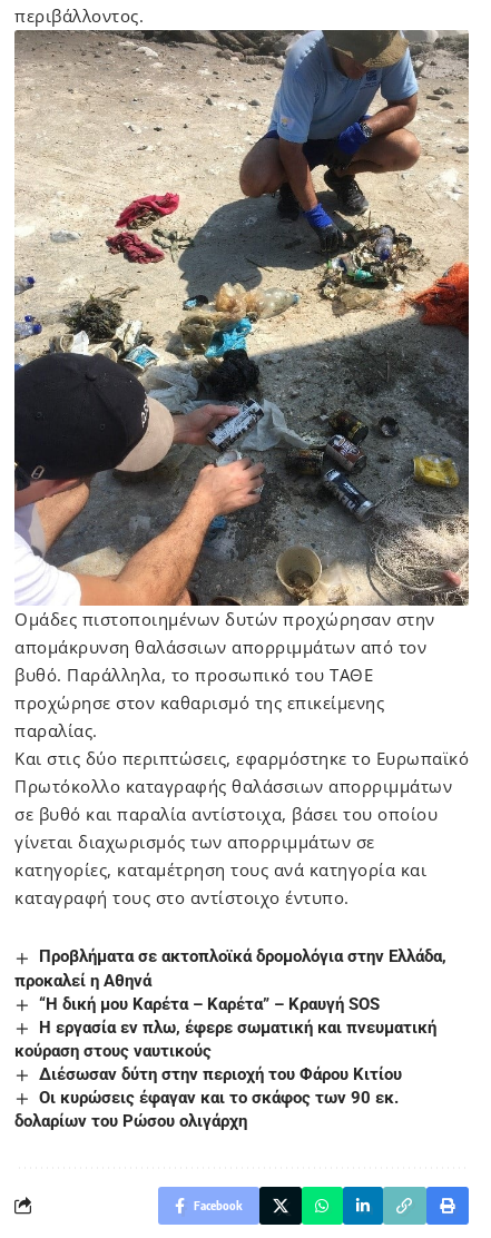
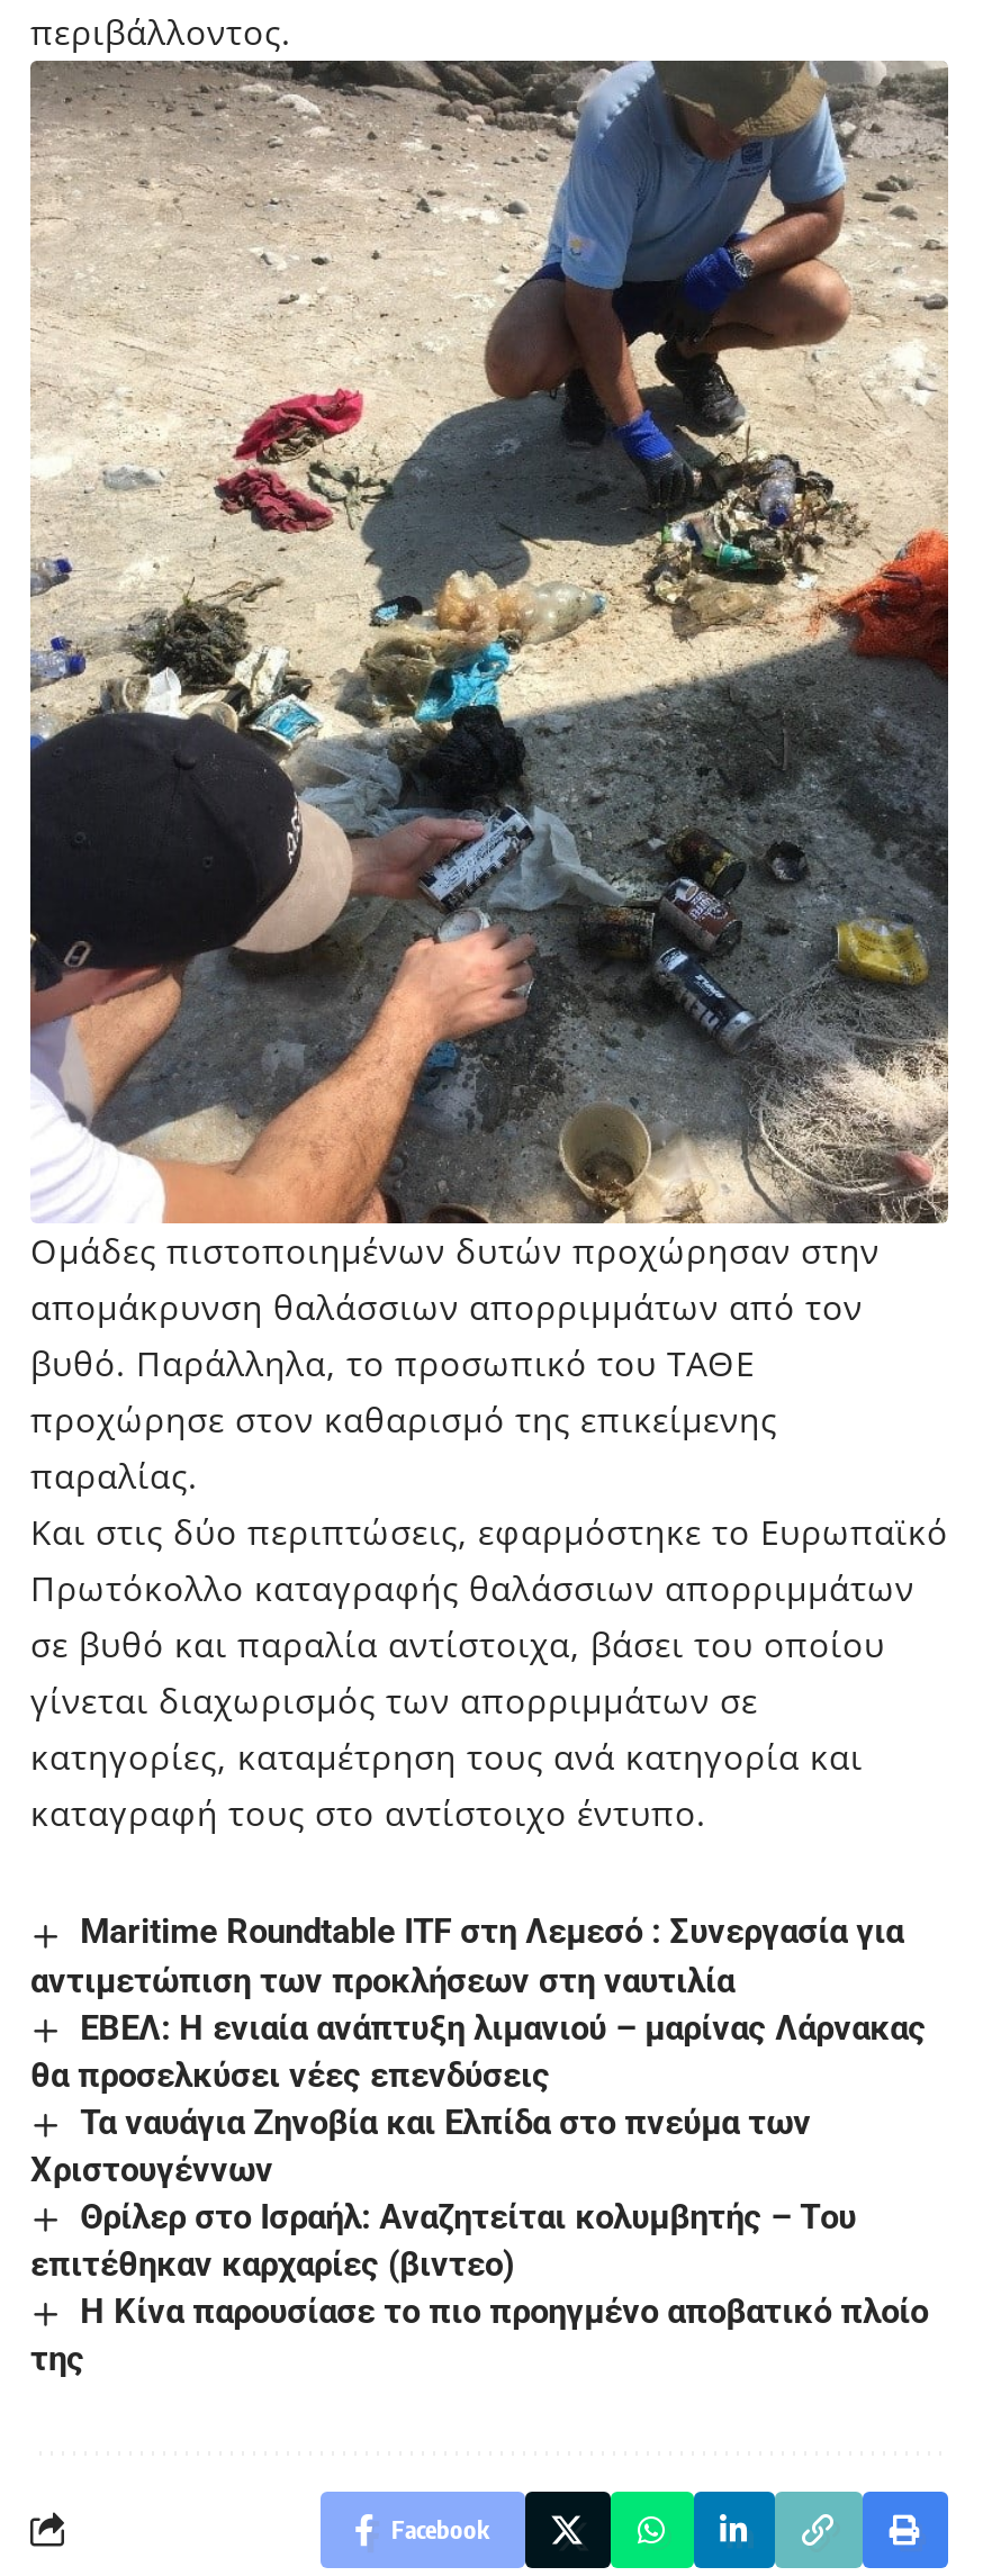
[14,947,447,1131] Προβλήματα σε ακτοπλοϊκά δρομολόγια στην Ελλάδα, | προκαλεί η Αθηνά | “H δική μου Καρέτα – Καρέτα” – Κραυγή SOS | Η εργασία εν πλω, έφερε σωματική και πνευματική | κούραση στους ναυτικούς | Διέσωσαν δύτη στην περιοχή του Φάρου Κιτίου | Oι κυρώσεις έφαγαν και το σκάφος των 90 εκ. | δολαρίων του Ρώσου ολιγάρχη -> [30,1913,928,2378] Maritime Roundtable ΙΤF στη Λεμεσό : Συνεργασία για | αντιμετώπιση των προκλήσεων στη ναυτιλία | ΕΒΕΛ: Η ενιαία ανάπτυξη λιμανιού – μαρίνας Λάρνακας | θα προσελκύσει νέες επενδύσεις | Τα ναυάγια Ζηνοβία και Ελπίδα στο πνεύμα των | Χριστουγέννων | Θρίλερ στο Ισραήλ: Αναζητείται κολυμβητής – Tου | επιτέθηκαν καρχαρίες (βιντεο) | Η Κίνα παρουσίασε το πιο προηγμένο αποβατικό πλοίο | της

